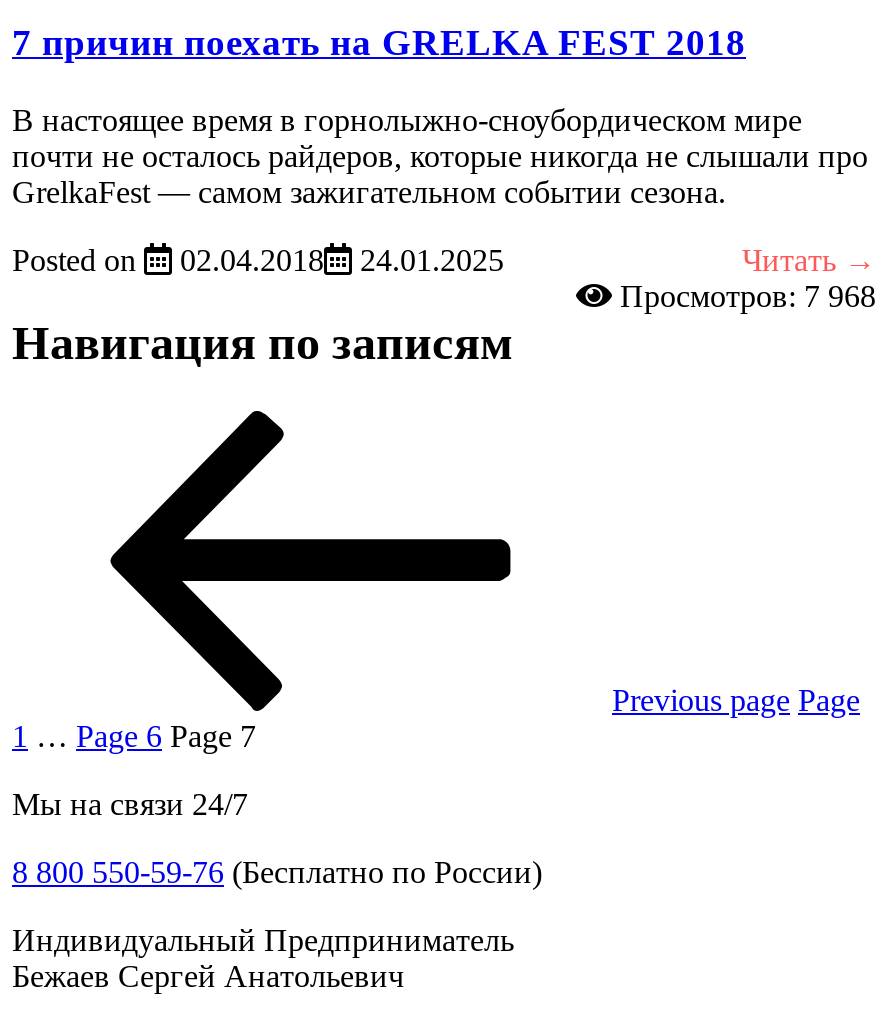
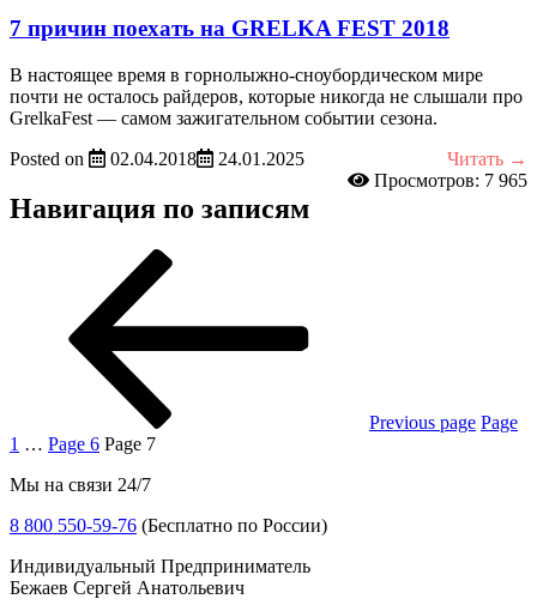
[612,278,876,312] Просмотров: 7 968 -> [369,170,527,190] Просмотров: 7 965

